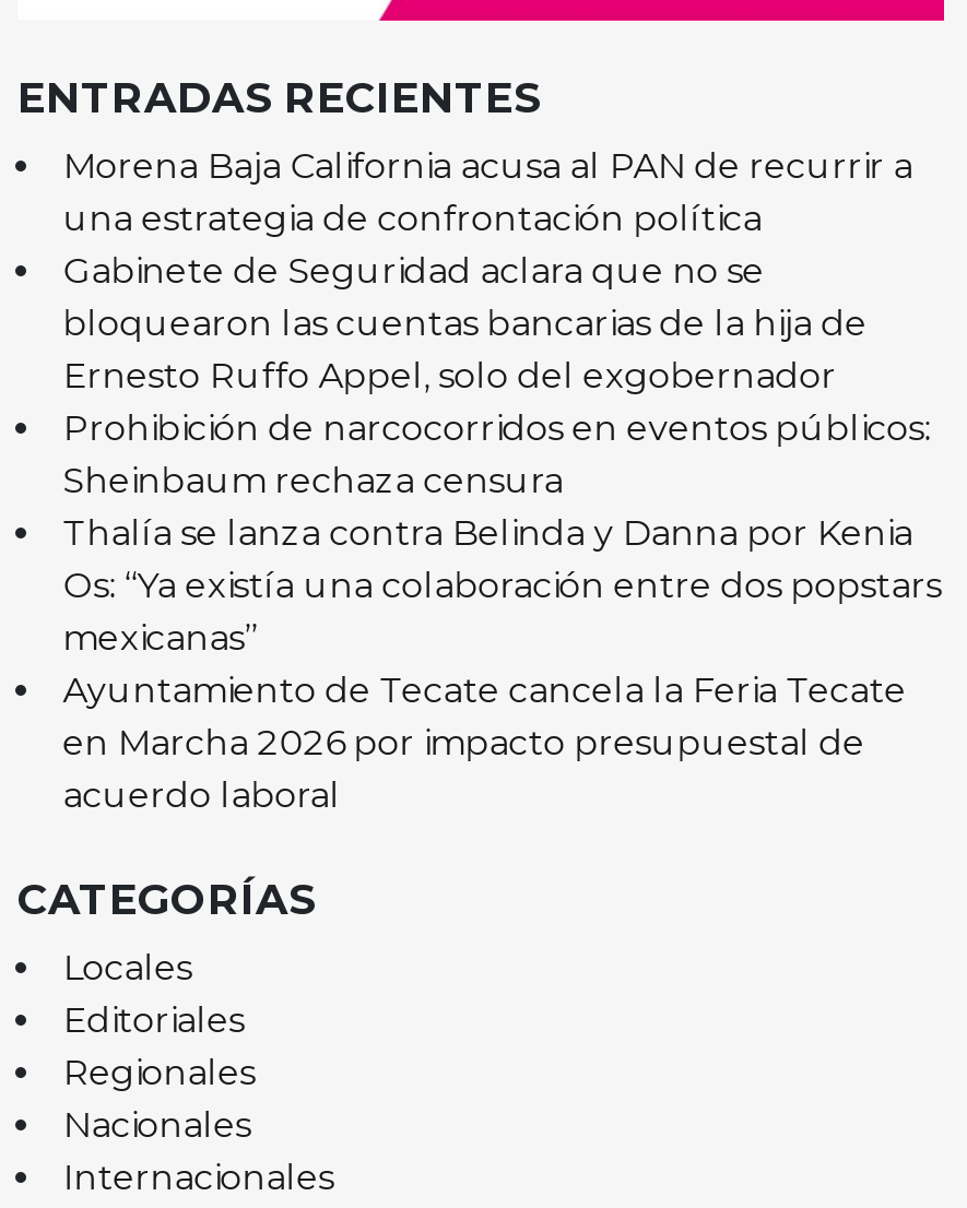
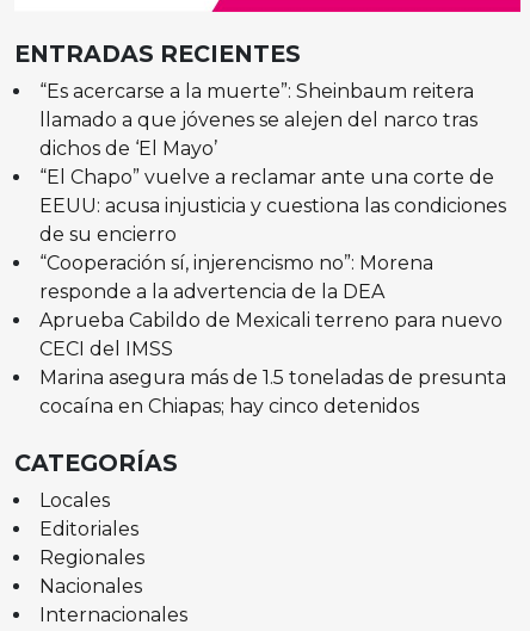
[63,146,941,816] Morena Baja California acusa al PAN de recurrir a | una estrategia de confrontación política | Gabinete de Seguridad aclara que no se | bloquearon las cuentas bancarias de la hija de | Ernesto Ruffo Appel, solo del exgobernador | Prohibición de narcocorridos en eventos públicos: | Sheinbaum rechaza censura | Thalía se lanza contra Belinda y Danna por Kenia | Os: “Ya existía una colaboración entre dos popstars | mexicanas” | Ayuntamiento de Tecate cancela la Feria Tecate | en Marcha 2026 por impacto presupuestal de | acuerdo laboral -> [39,80,506,417] “Es acercarse a la muerte”: Sheinbaum reitera | llamado a que jóvenes se alejen del narco tras | dichos de ‘El Mayo’ | “El Chapo” vuelve a reclamar ante una corte de | EEUU: acusa injusticia y cuestiona las condiciones | de su encierro | “Cooperación sí, injerencismo no”: Morena | responde a la advertencia de la DEA | Aprueba Cabildo de Mexicali terreno para nuevo | CECI del IMSS | Marina asegura más de 1.5 toneladas de presunta | cocaína en Chiapas; hay cinco detenidos

